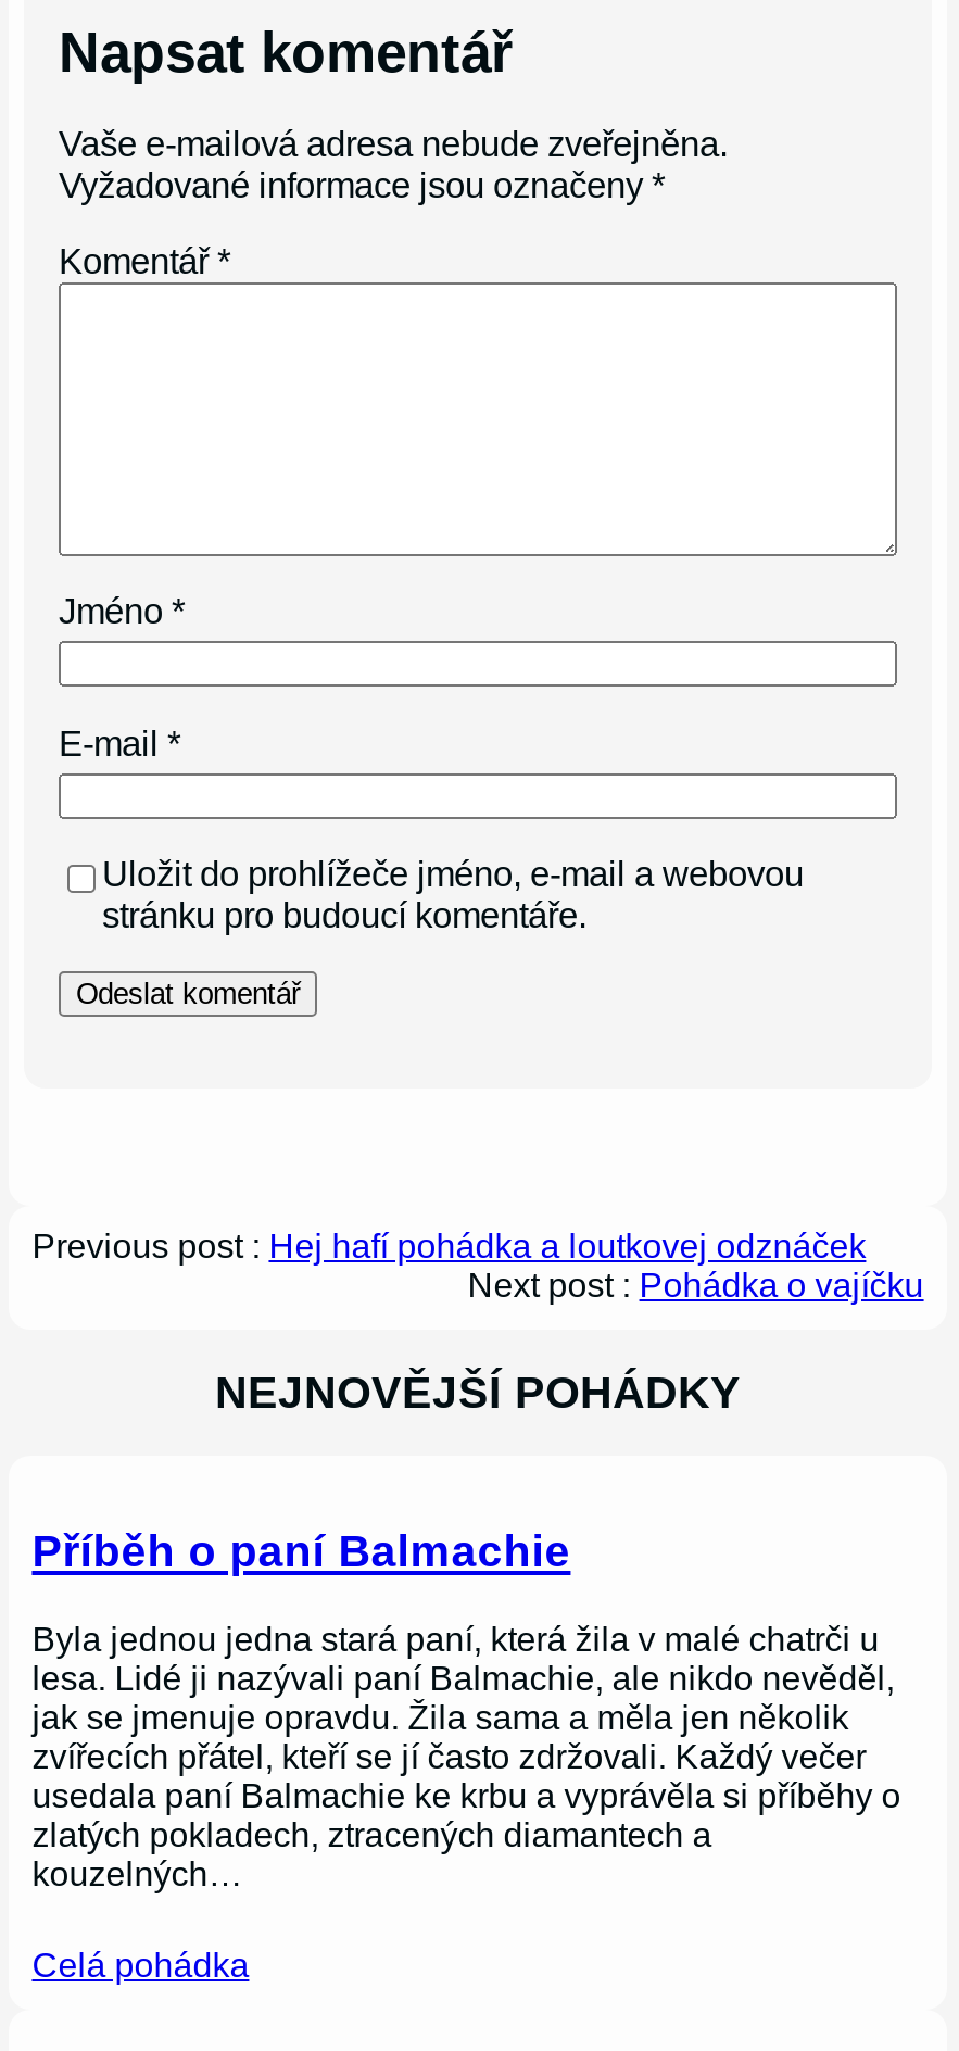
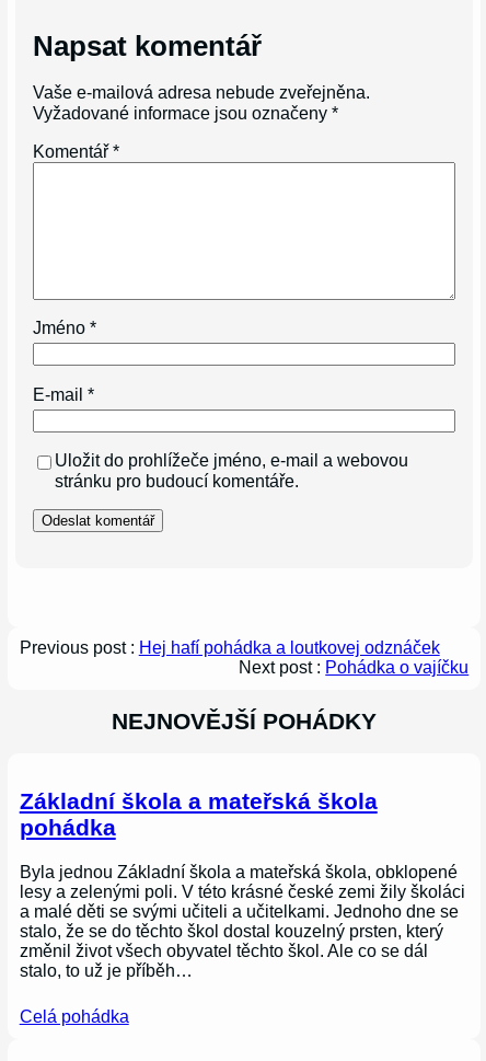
[32,1524,571,1574] Příběh o paní Balmachie -> [19,788,377,839] Základní škola a mateřská škola | pohádka
[32,1621,901,1893] Byla jednou jedna stará paní, která žila v malé chatrči u | lesa. Lidé ji nazývali paní Balmachie, ale nikdo nevěděl, | jak se jmenuje opravdu. Žila sama a měla jen několik | zvířecích přátel, kteří se jí často zdržovali. Každý večer | usedala paní Balmachie ke krbu a vyprávěla si příběhy o | zlatých pokladech, ztracených diamantech a | kouzelných… -> [19,863,465,980] Byla jednou Základní škola a mateřská škola, obklopené | lesy a zelenými poli. V této krásné české zemi žily školáci | a malé děti se svými učiteli a učitelkami. Jednoho dne se | stalo, že se do těchto škol dostal kouzelný prsten, který | změnil život všech obyvatel těchto škol. Ale co se dál | stalo, to už je příběh…

